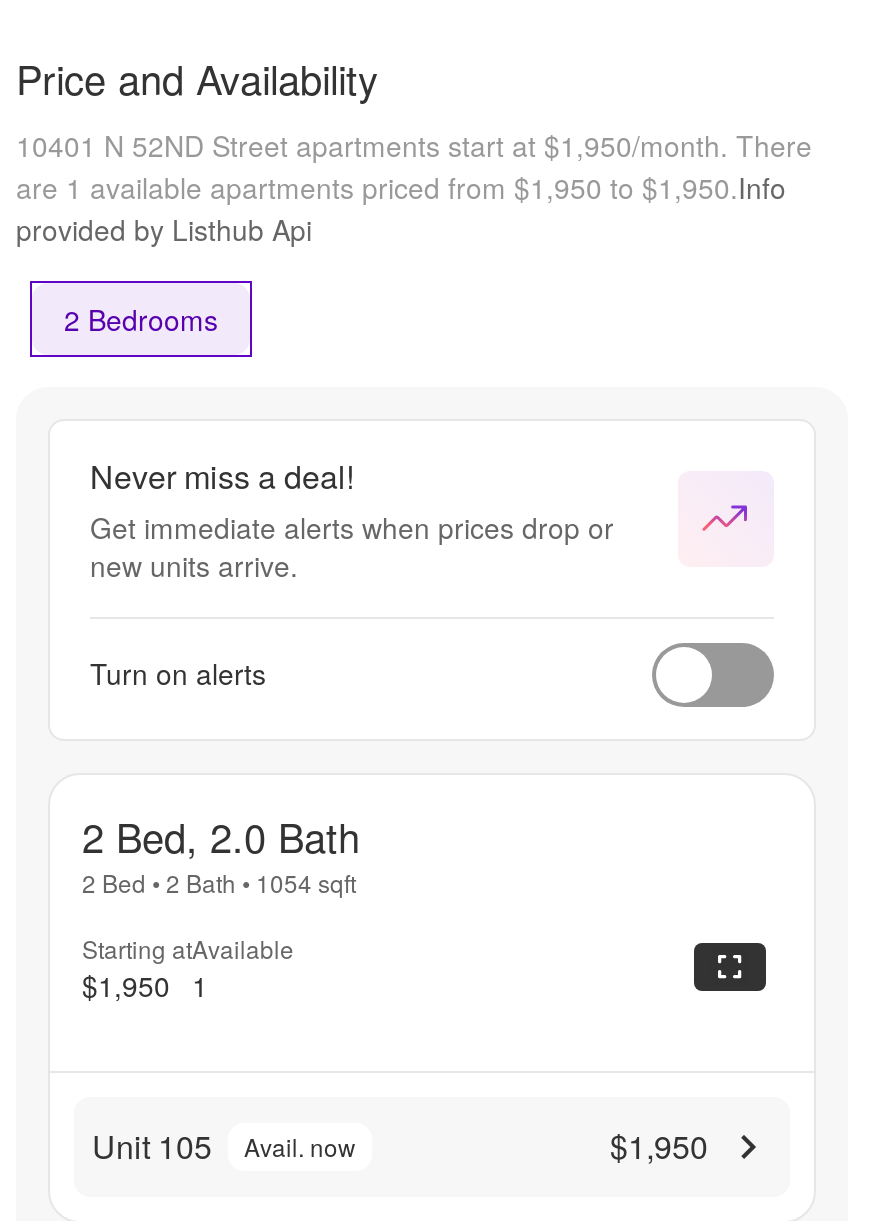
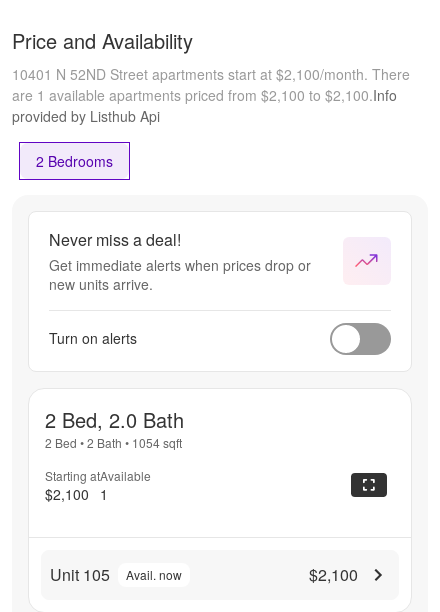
[16,124,812,164] 10401 N 52ND Street apartments start at $1,950/month. There -> [12,64,410,84] 10401 N 52ND Street apartments start at $2,100/month. There
[16,166,786,206] are 1 available apartments priced from $1,950 to $1,950.Info -> [12,85,397,105] are 1 available apartments priced from $2,100 to $2,100.Info
[82,965,208,1005] $1,950 1 -> [45,484,108,504] $2,100 1
[610,1122,708,1168] $1,950 -> [309,563,358,586] $2,100

